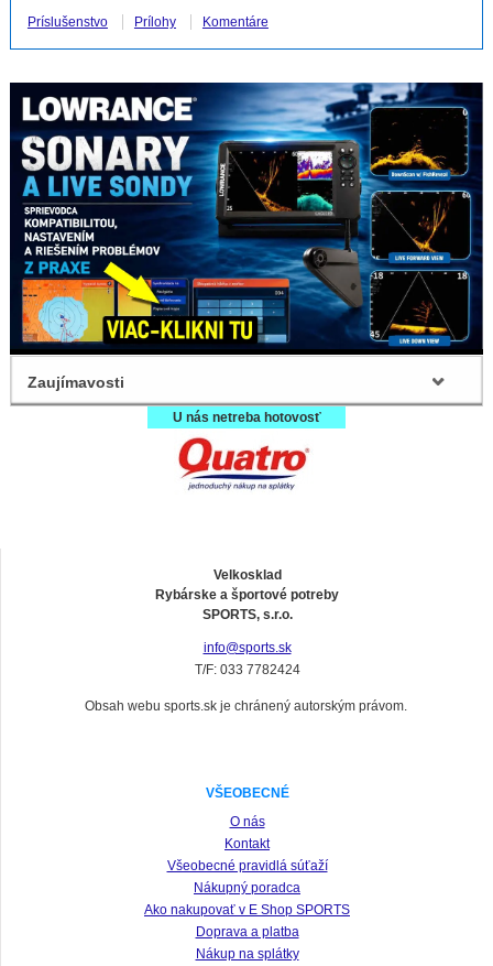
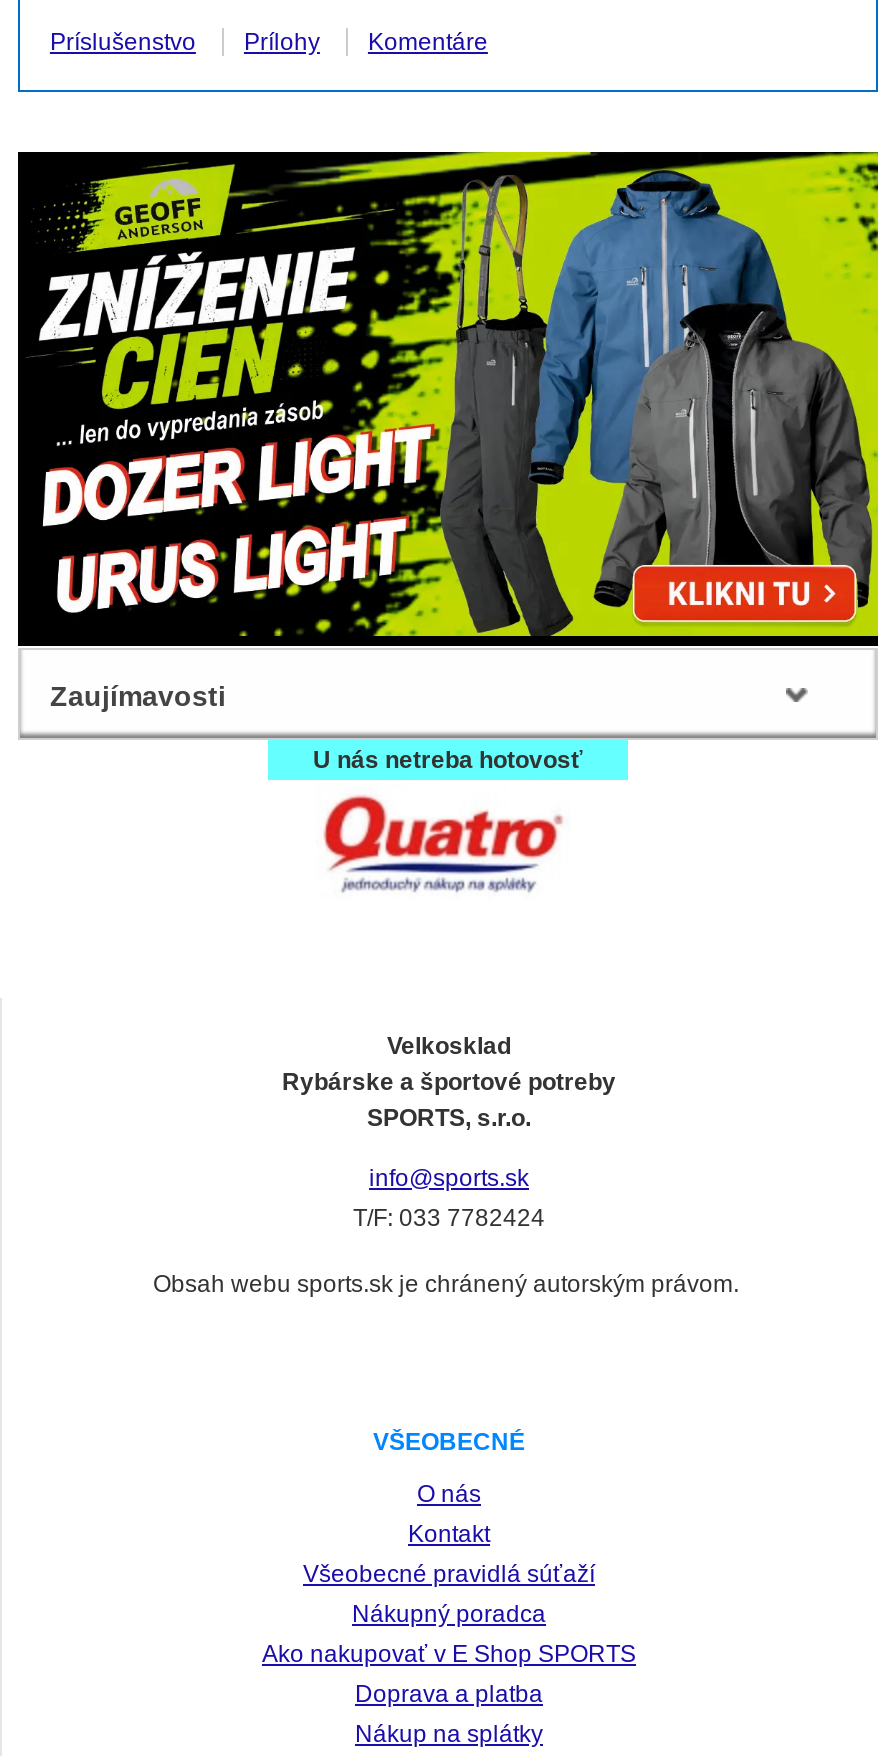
[10,82,484,349] [image] -> [18,150,880,638] [image]

